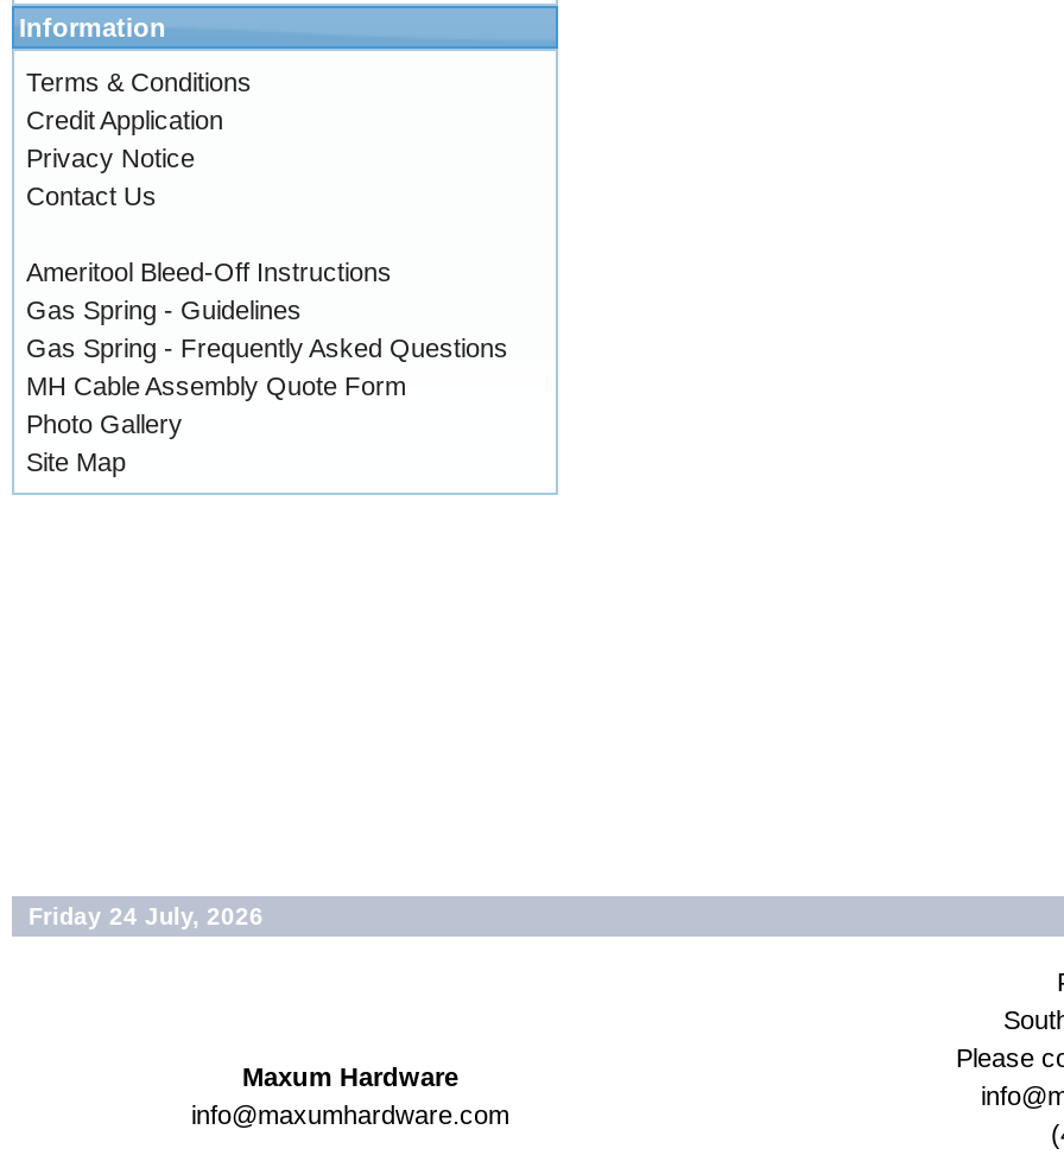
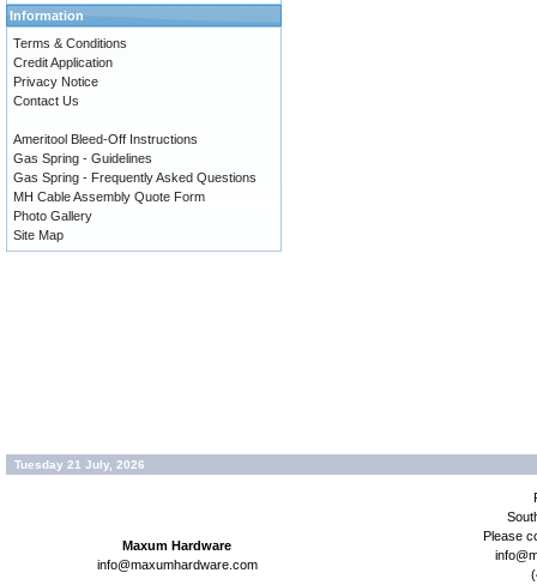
[14,903,278,929] Friday 24 July, 2026 -> [7,458,152,471] Tuesday 21 July, 2026

